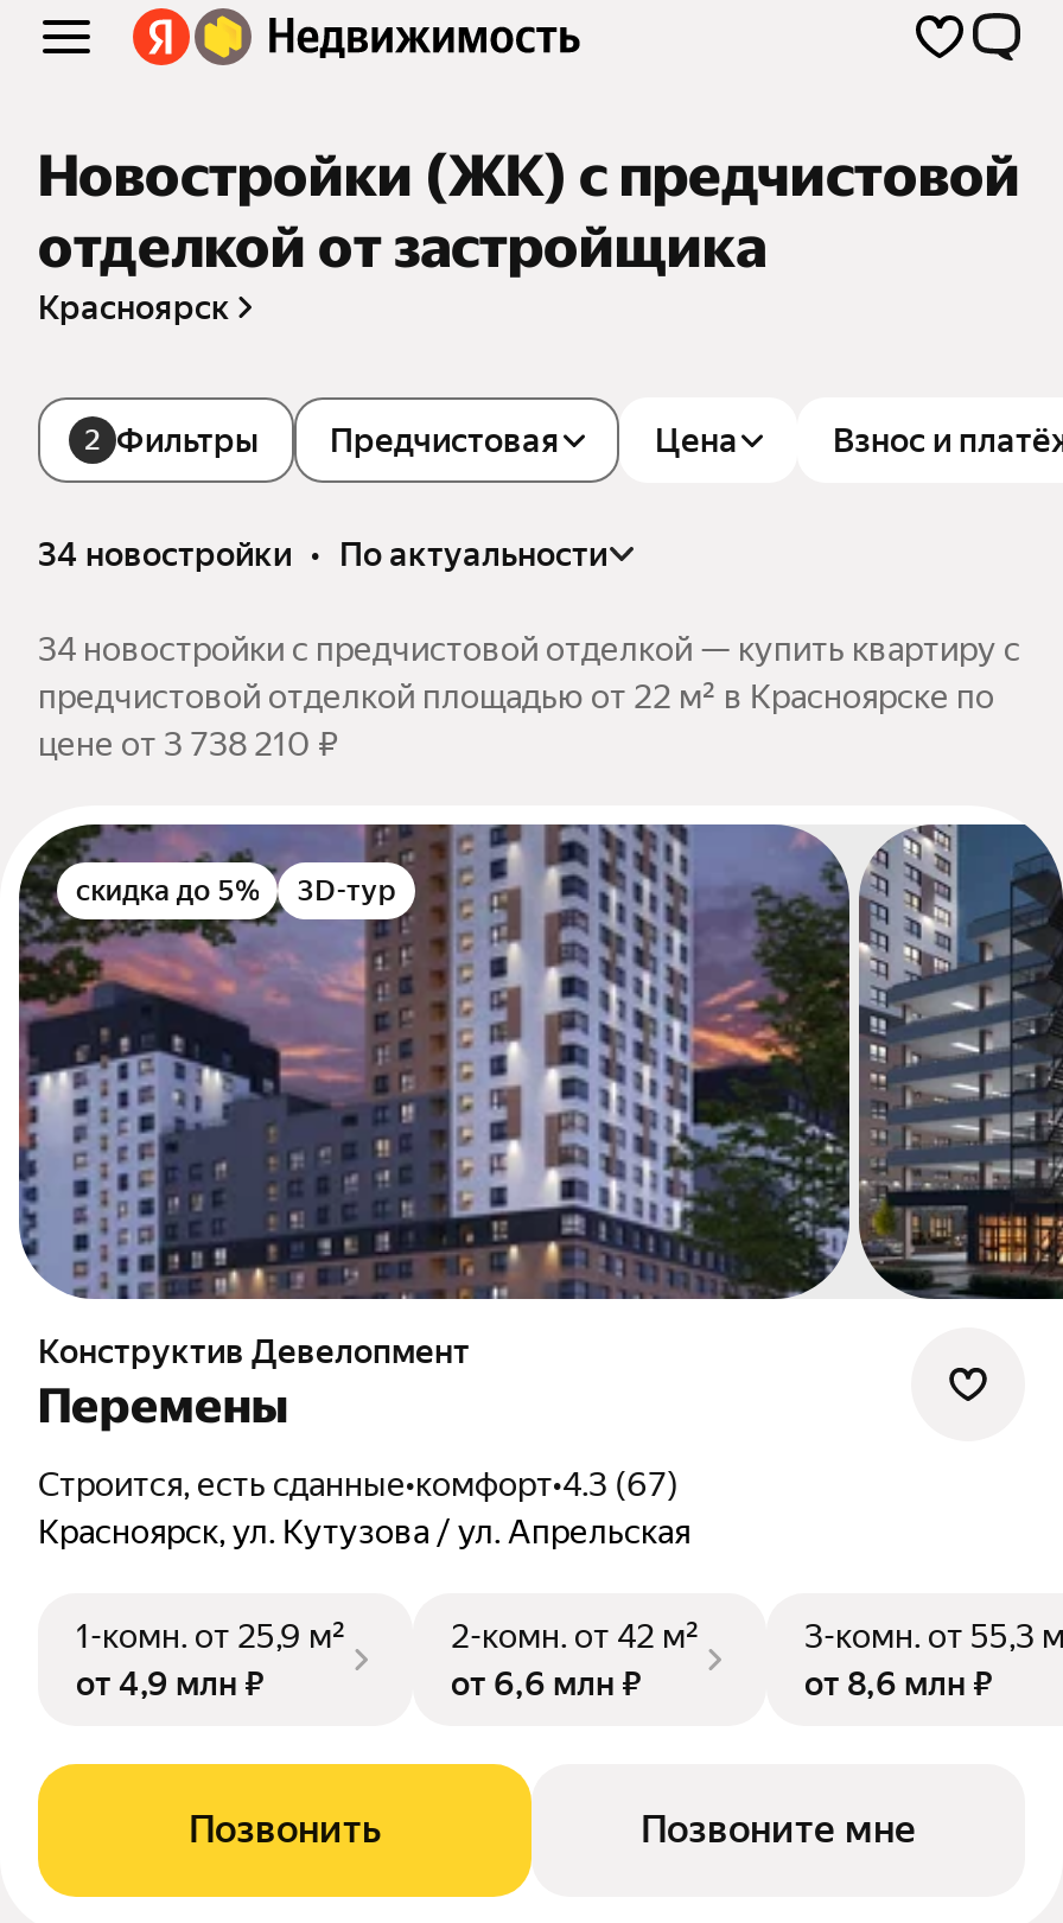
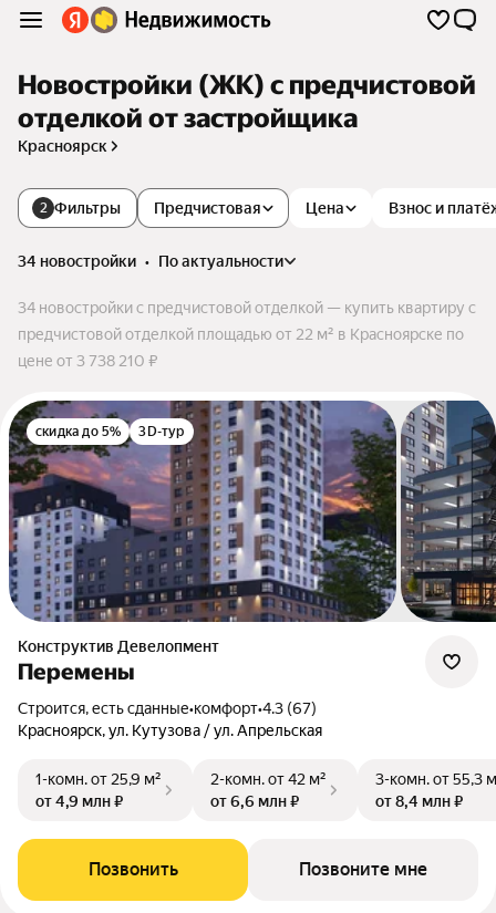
[804,1664,992,1702] от 8,6 млн ₽ -> [375,792,463,810] от 8,4 млн ₽

